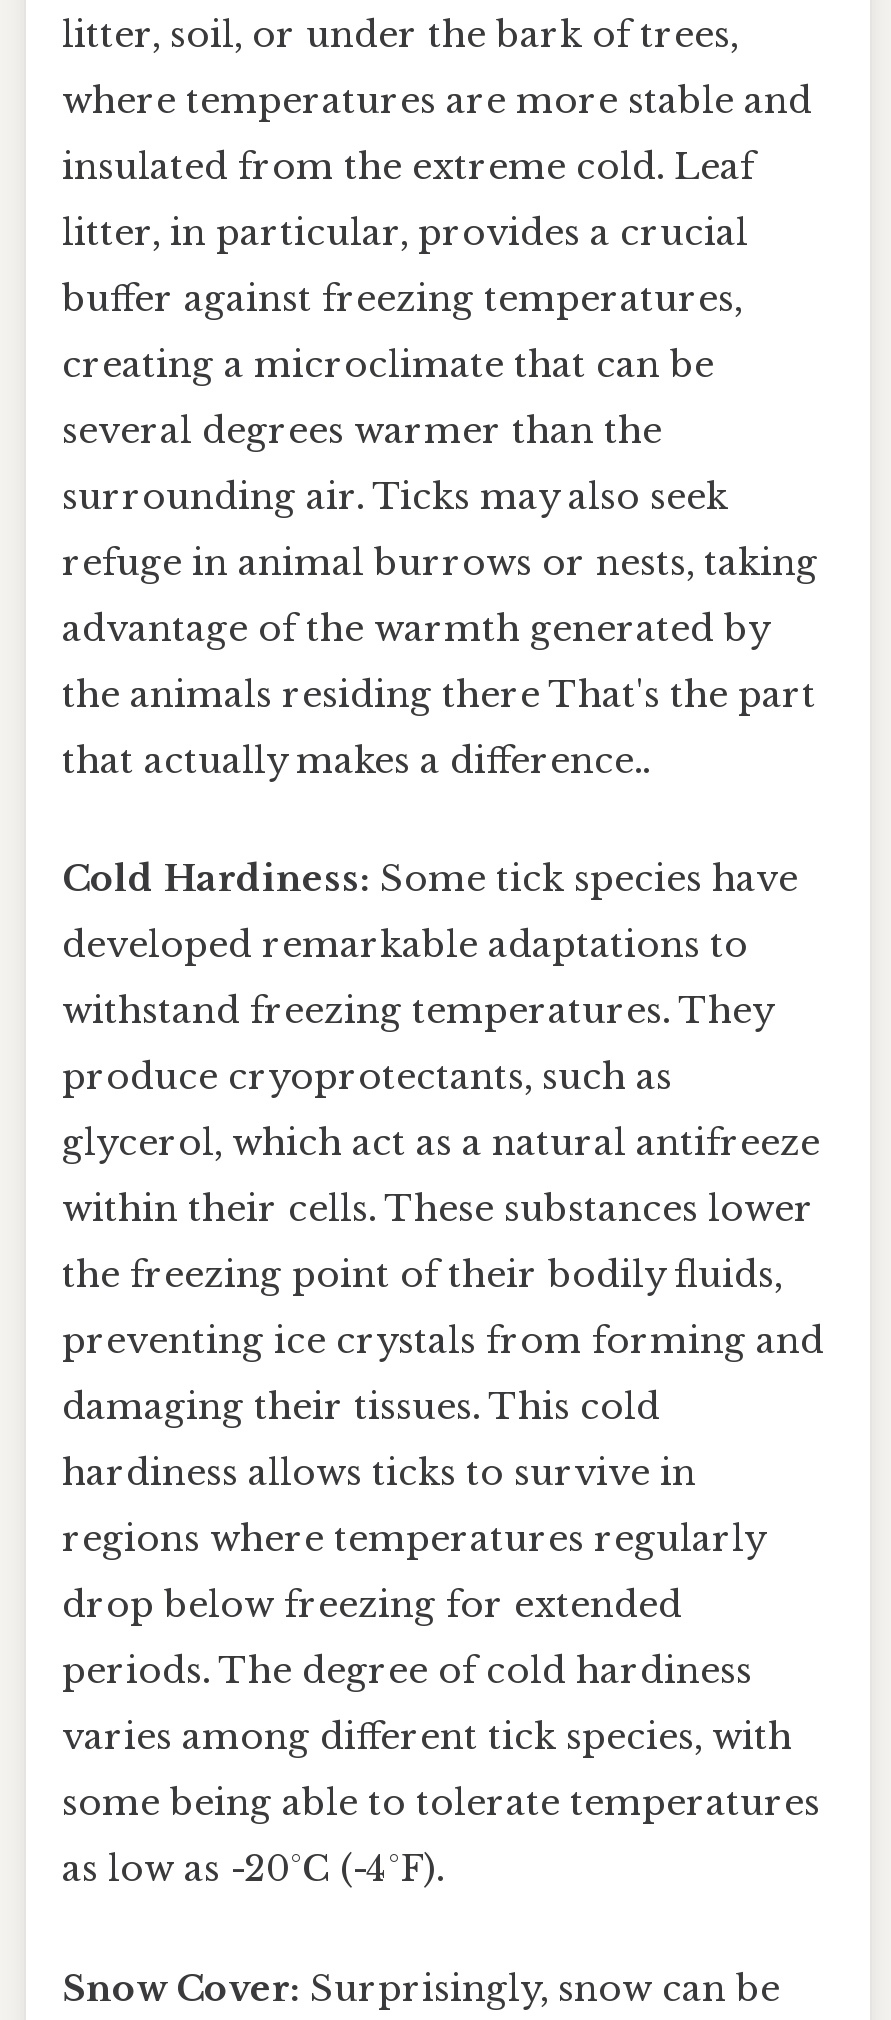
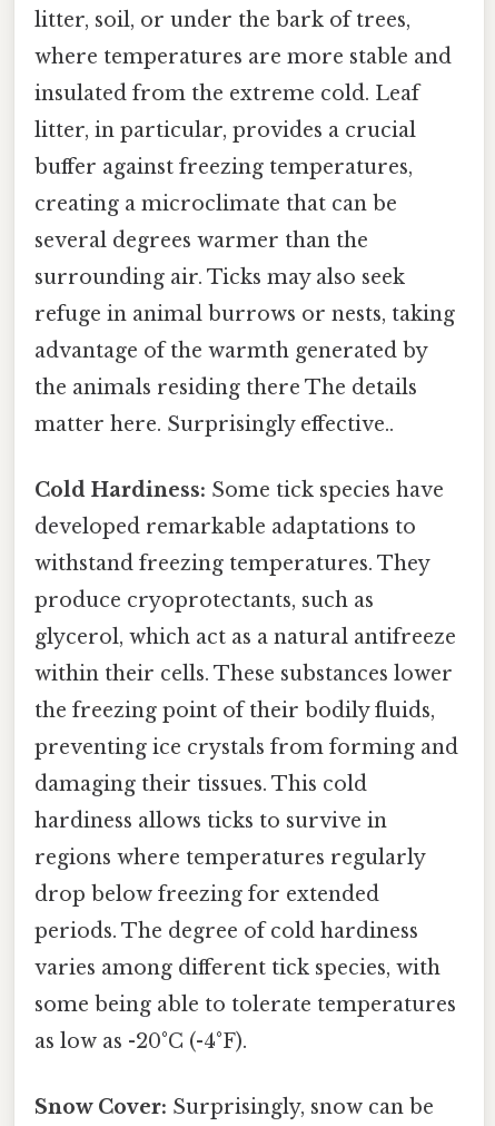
[62,673,816,717] the animals residing there That's the part -> [34,375,417,400] the animals residing there The details
[62,739,650,783] that actually makes a difference.. -> [34,412,394,436] matter here. Surprisingly effective..

